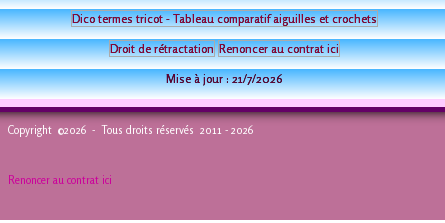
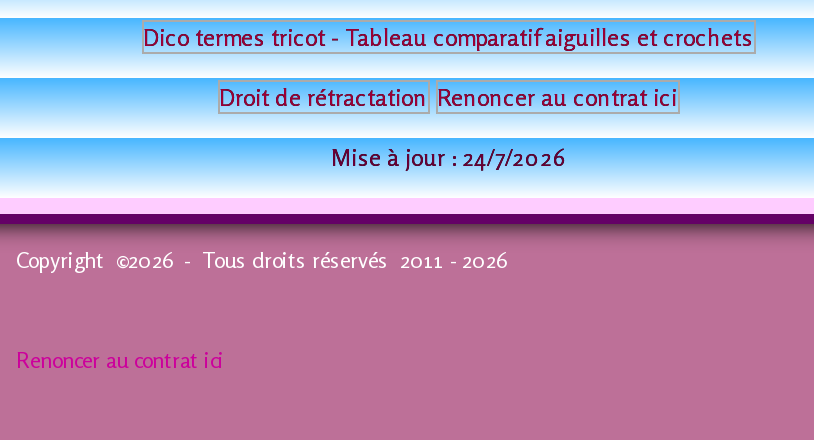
[166,71,282,86] Mise à jour : 21/7/2026 -> [331,142,565,172] Mise à jour : 24/7/2026

